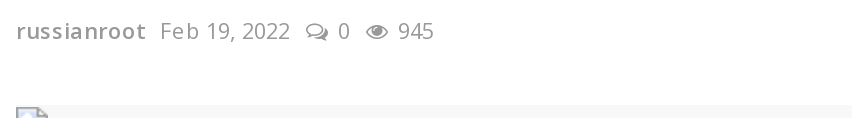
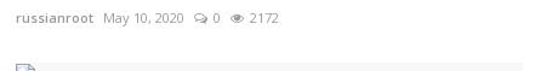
[16,14,290,44] russianroot Feb 19, 2022 -> [16,9,184,27] russianroot May 10, 2020
[398,14,434,44] 945 -> [250,9,279,27] 2172

